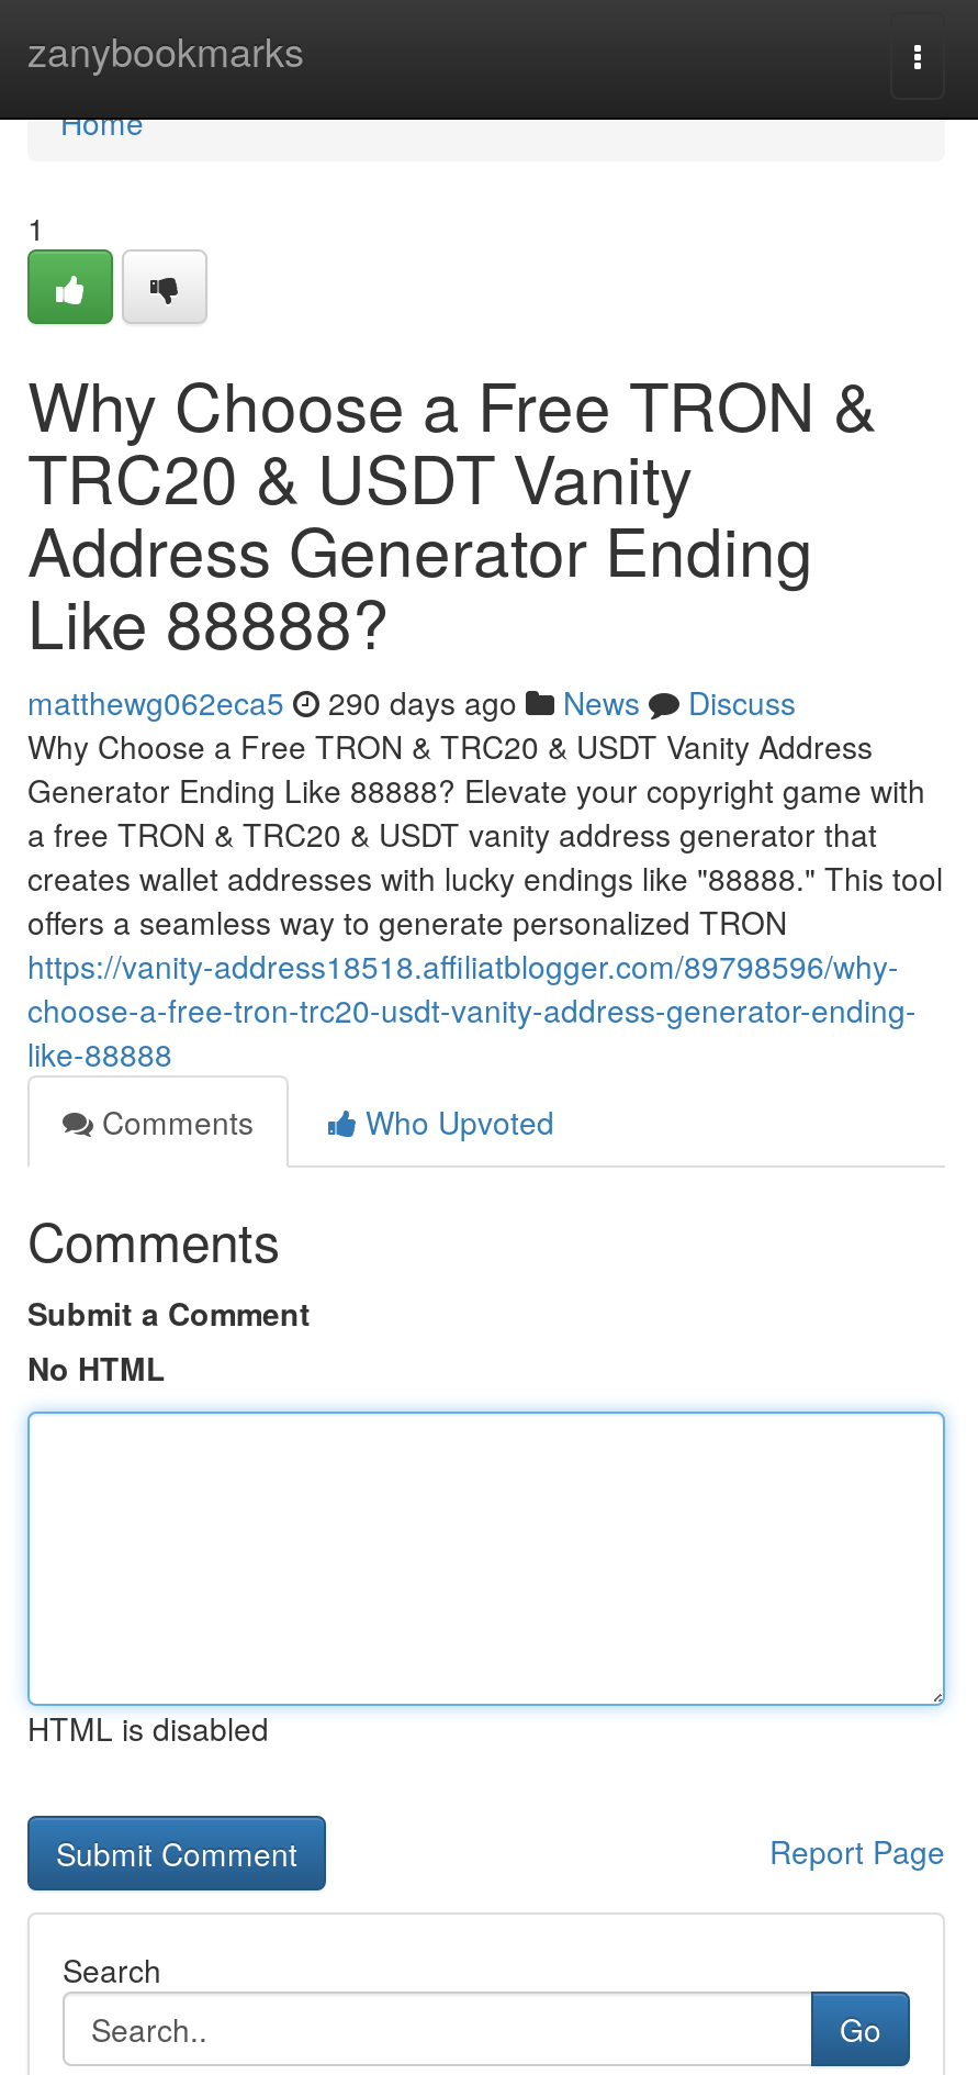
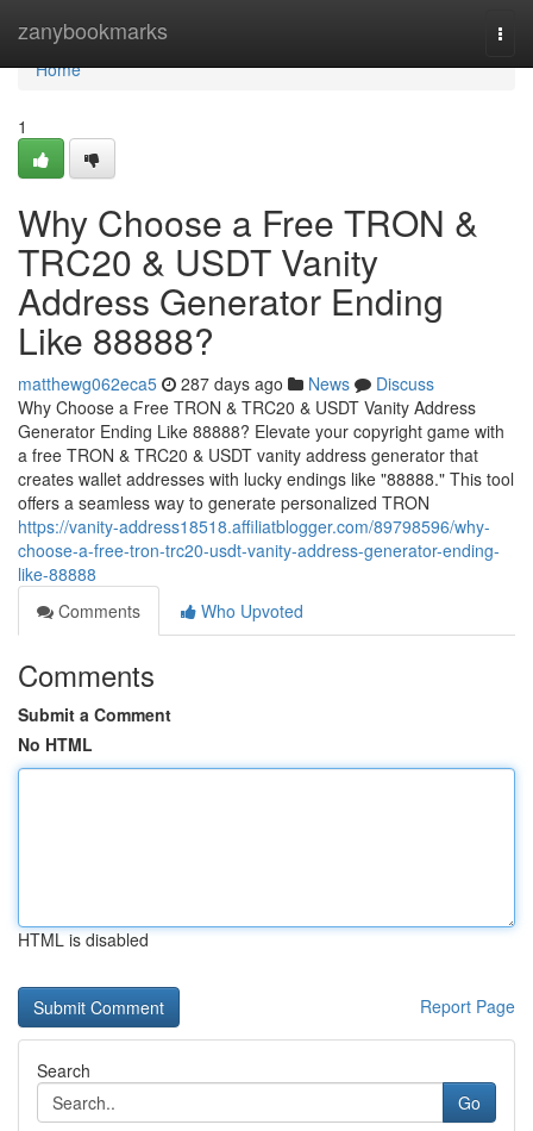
[27,680,796,724] matthewg062eca5 290 days ago News Discuss -> [18,371,434,395] matthewg062eca5 287 days ago News Discuss

